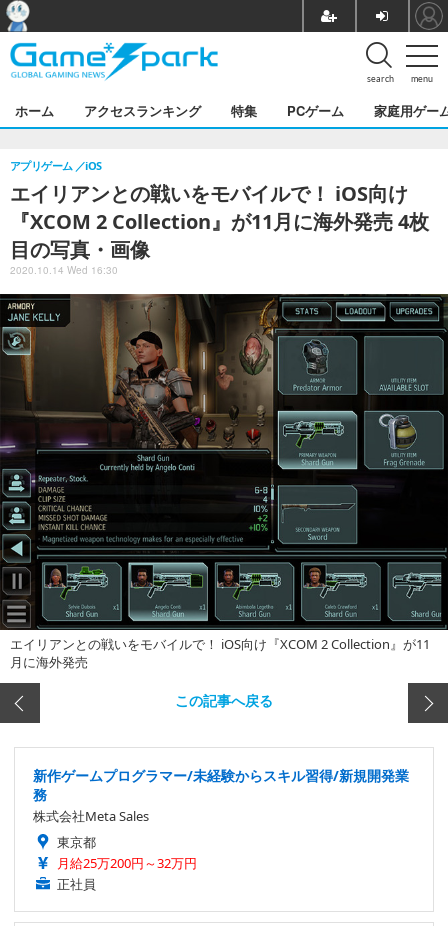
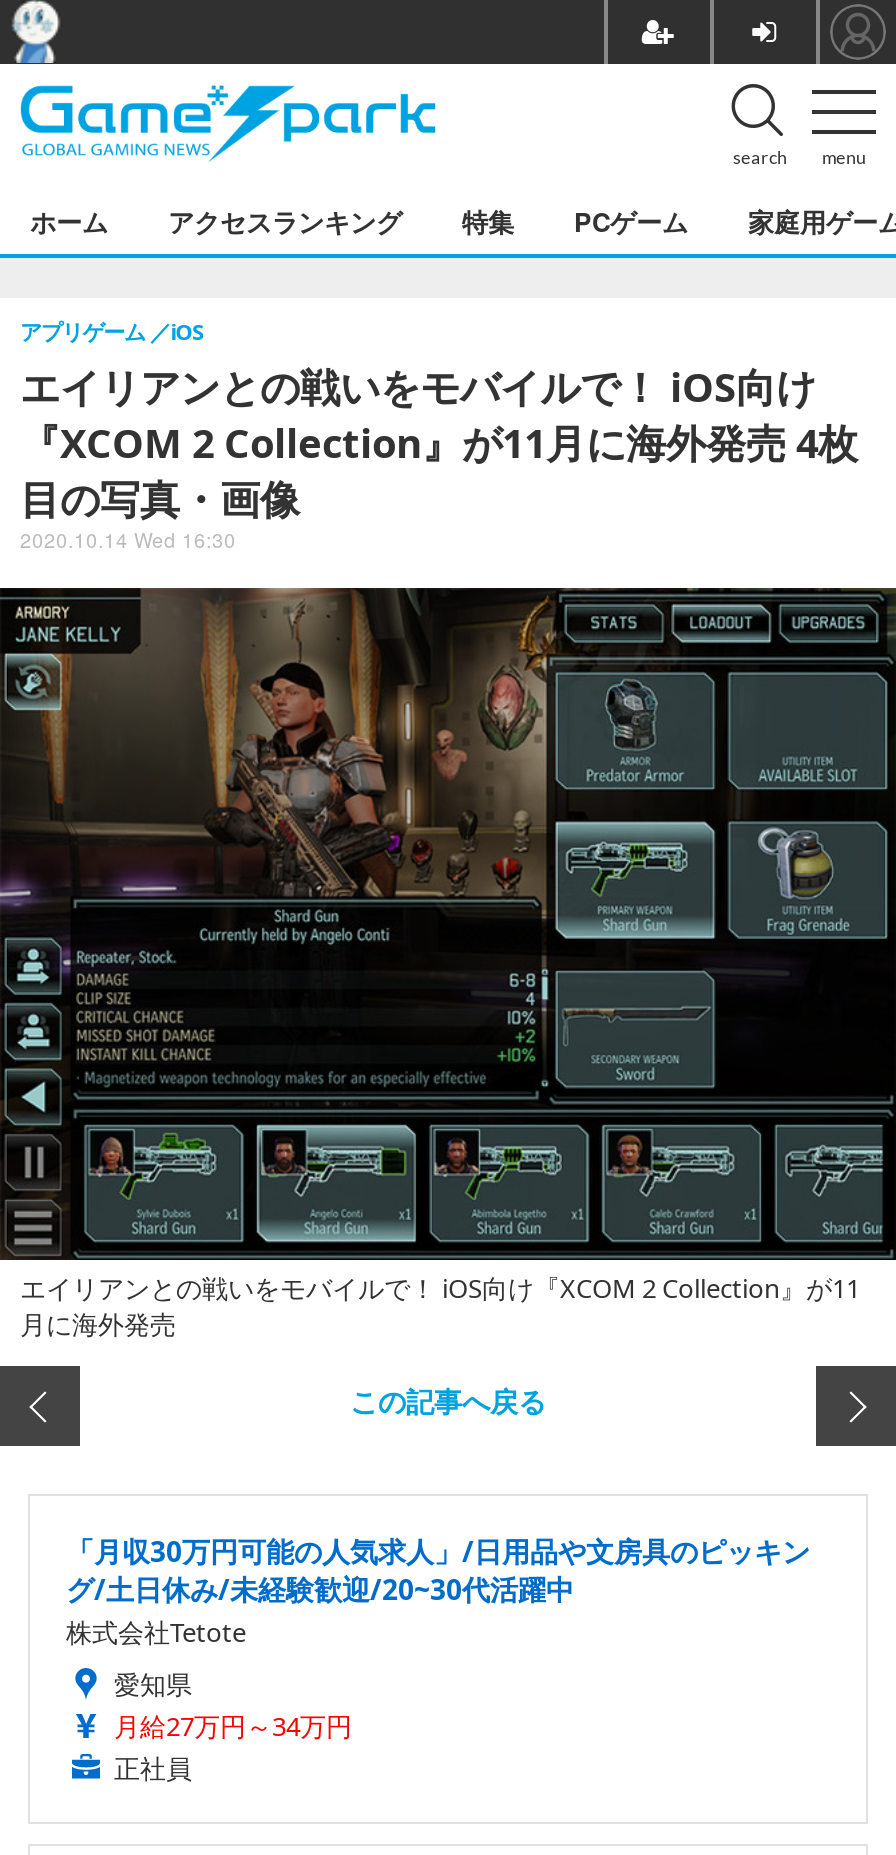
[33,766,409,872] 新作ゲームプログラマー/未経験からスキル習得/新規開発業 | 務 | 株式会社Meta Sales | 東京都 | 月給25万200円～32万円 -> [66,1531,810,1743] 「月収30万円可能の人気求人」/日用品や文房具のピッキン | グ/土日休み/未経験歓迎/20~30代活躍中 | 株式会社Tetote | 愛知県 | 月給27万円～34万円

